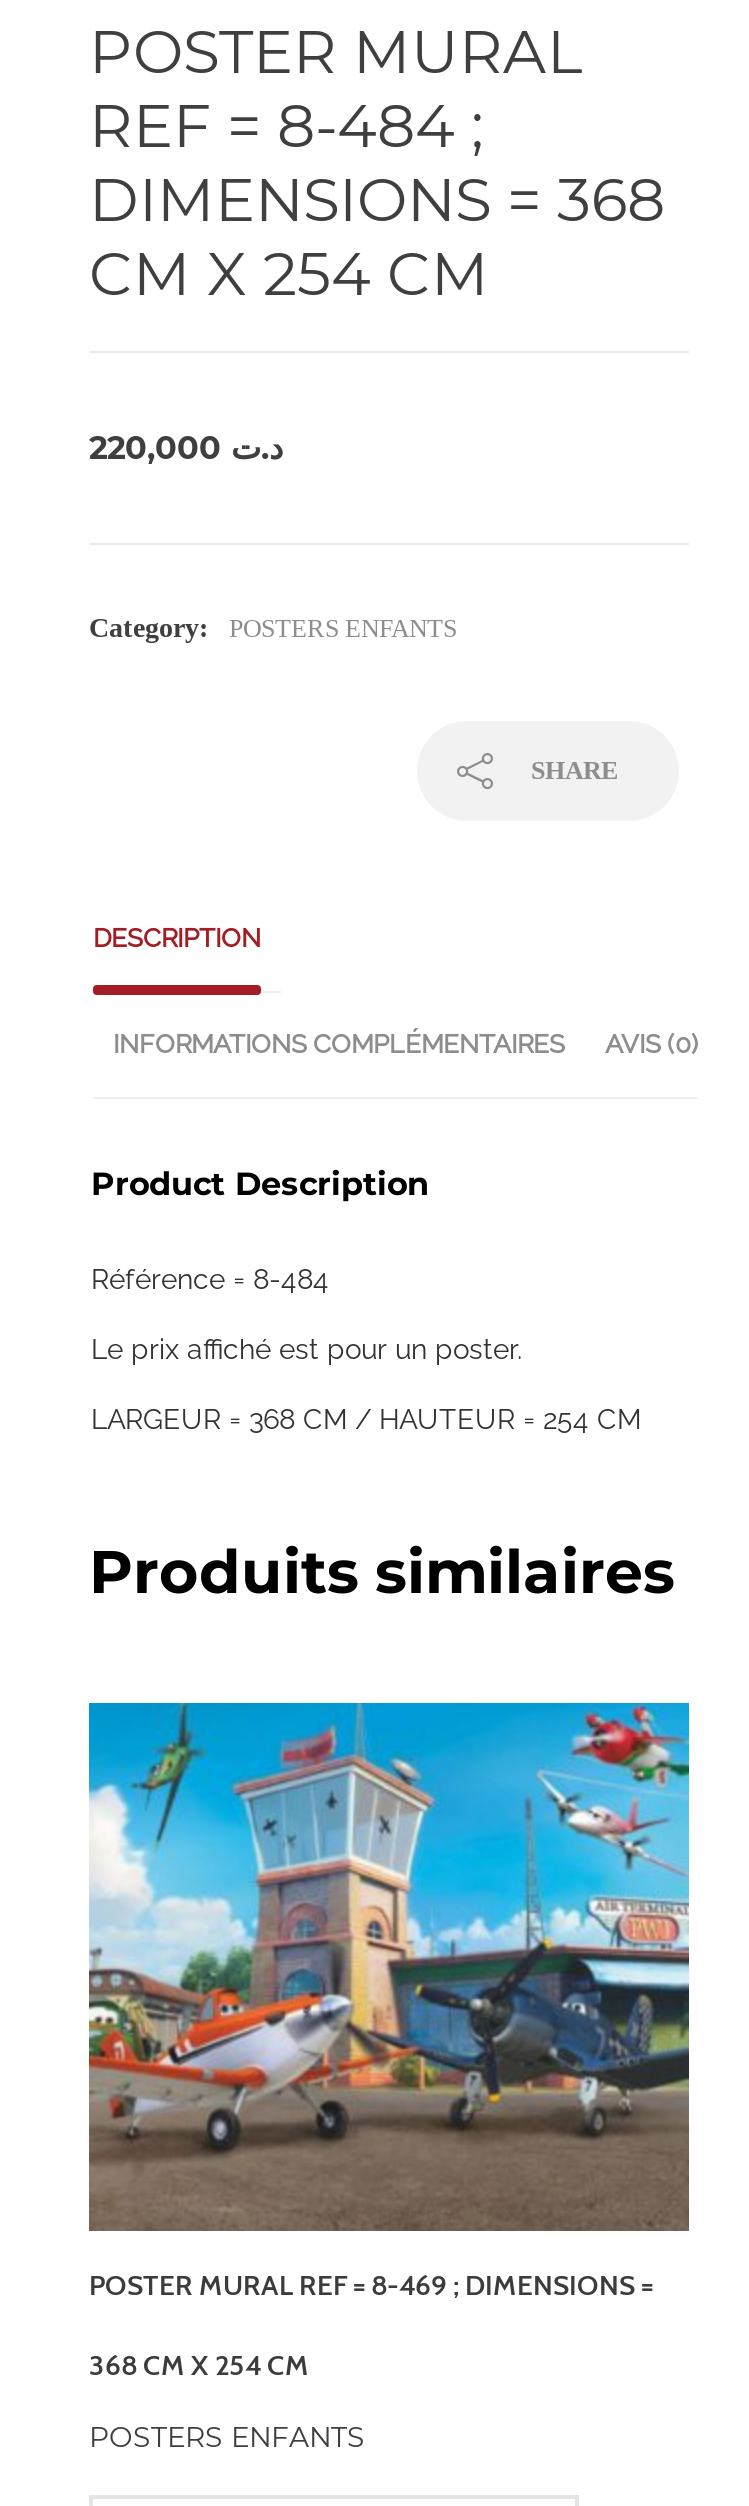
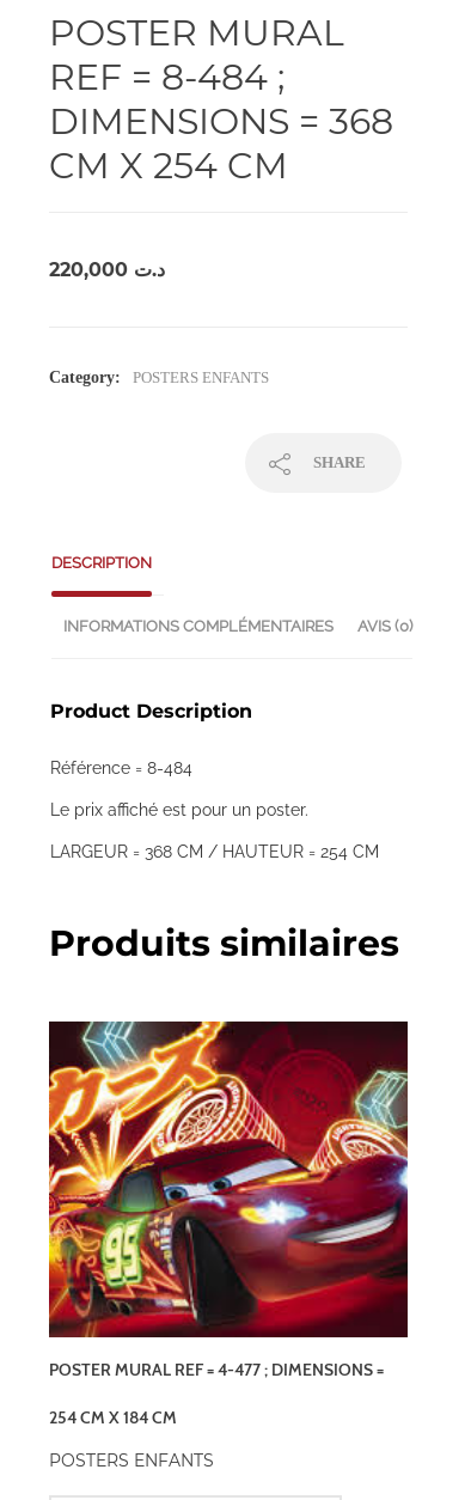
[87,1701,691,2304] [image] | POSTER MURAL REF = 8-469 ; DIMENSIONS = -> [48,1020,409,1380] [image] | POSTER MURAL REF = 4-477 ; DIMENSIONS =
[89,2348,309,2384] 368 CM X 254 CM -> [49,1406,177,1428] 254 CM X 184 CM

